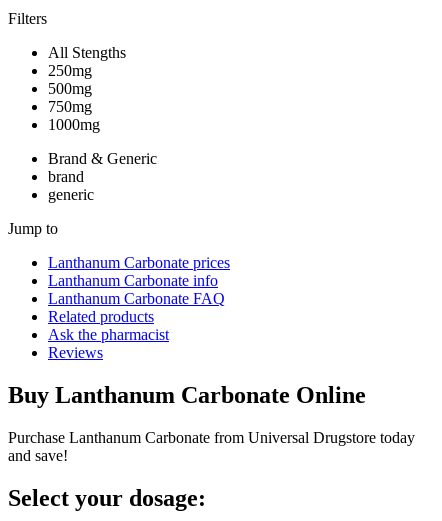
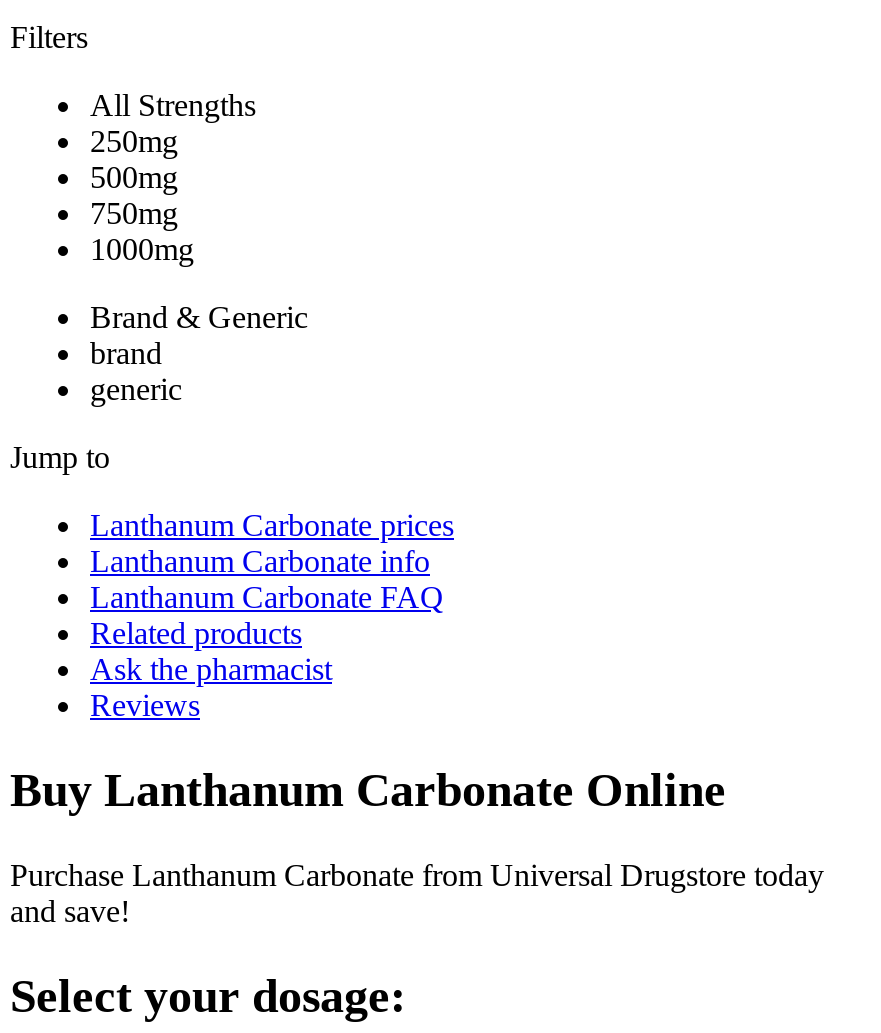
[48,44,126,61] All Stengths -> [90,88,256,122] All Strengths

